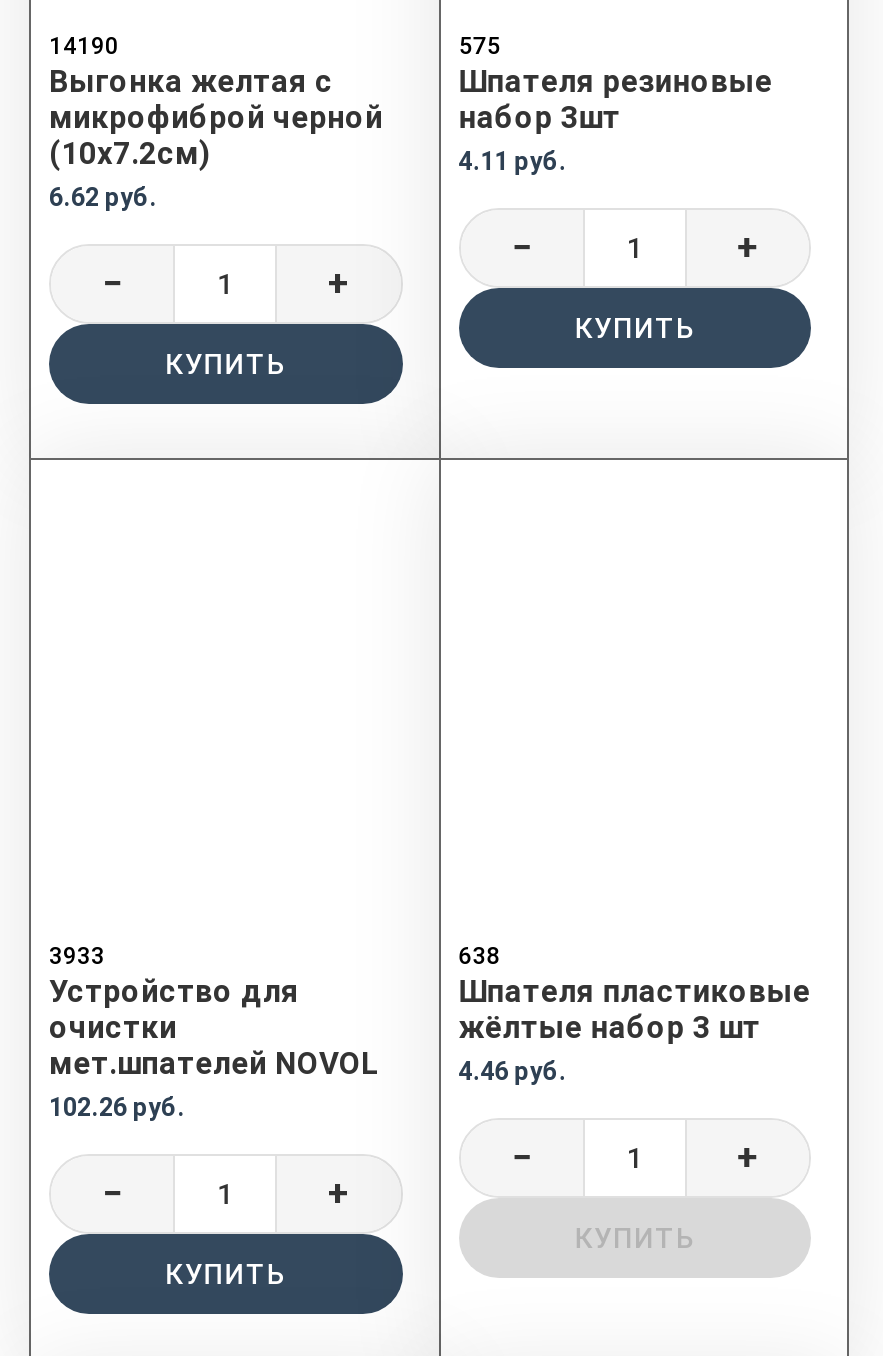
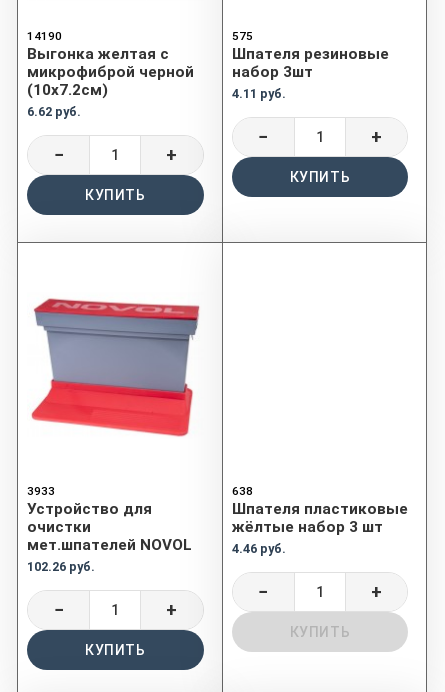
none -> [31,298,200,437] [image]

